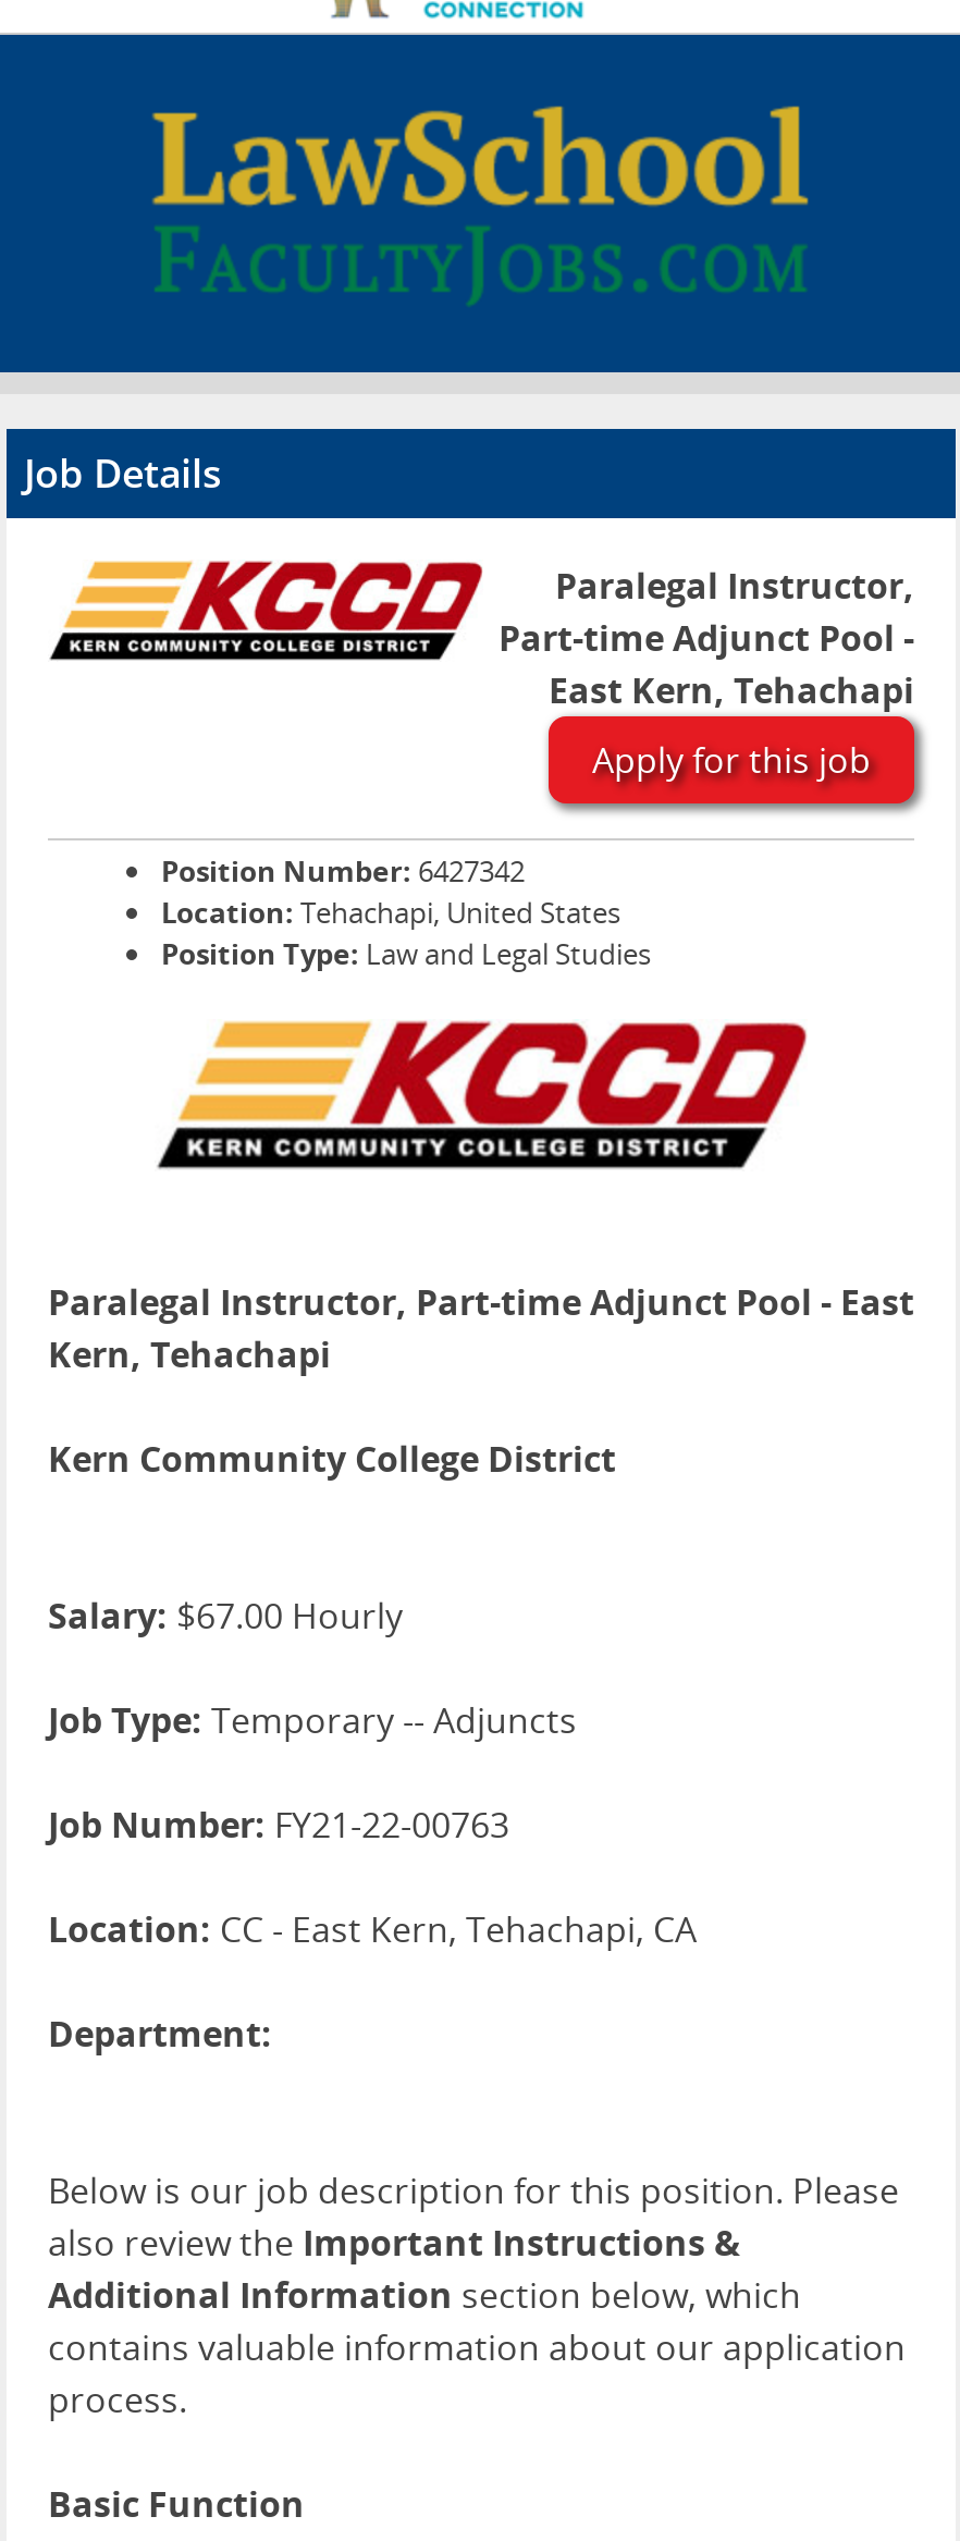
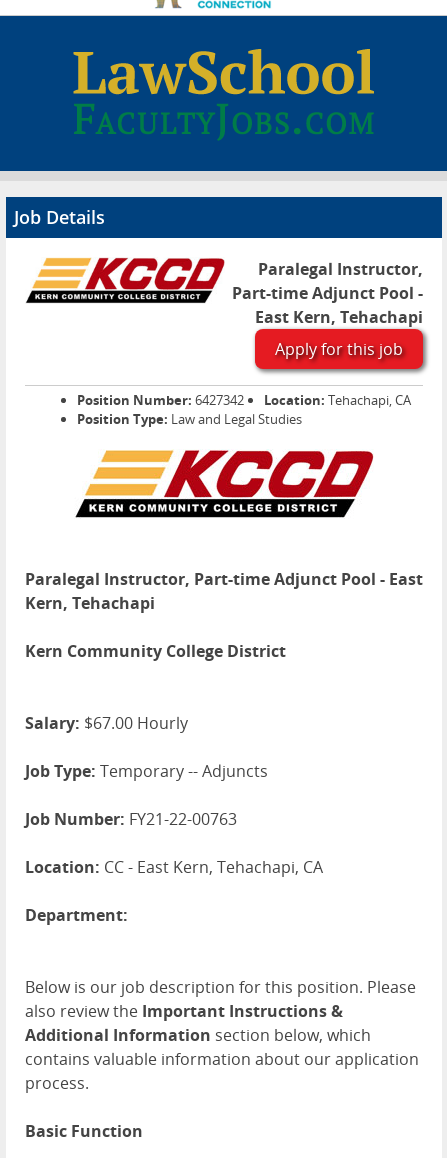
[161,893,620,932] Location: Tehachapi, United States -> [264,391,411,409] Location: Tehachapi, CA

